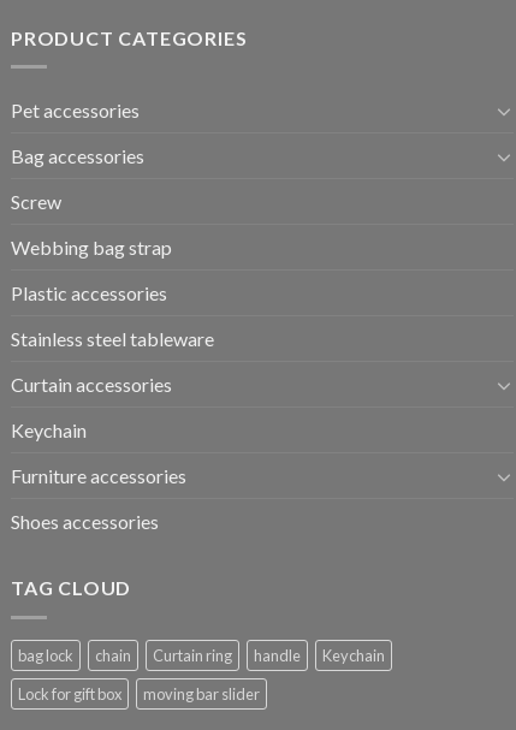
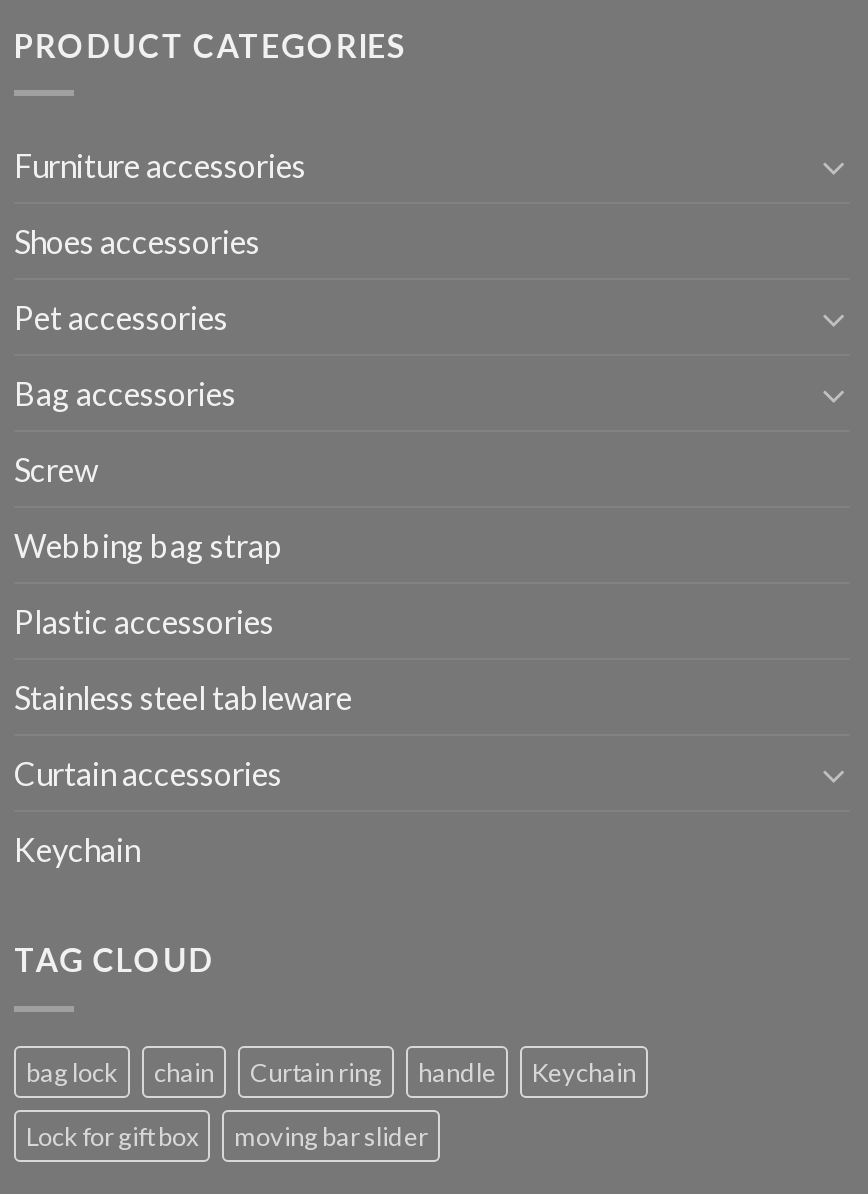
moved [11,99,214,442] -> [14,299,352,869]: Pet accessories | Bag accessories | Screw | Webbing bag strap | Plastic accessories | Stainless steel tableware | Curtain accessories | Keychain
moved [11,465,186,533] -> [14,147,306,261]: Furniture accessories | Shoes accessories

